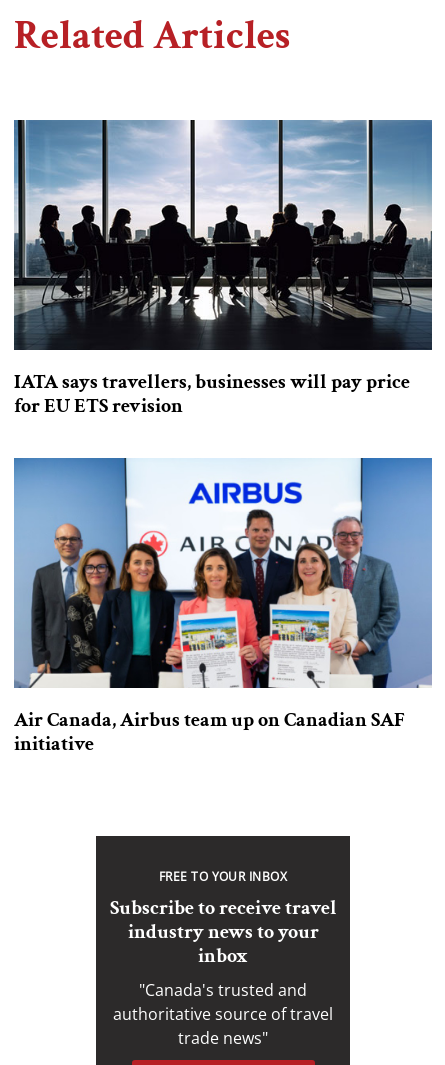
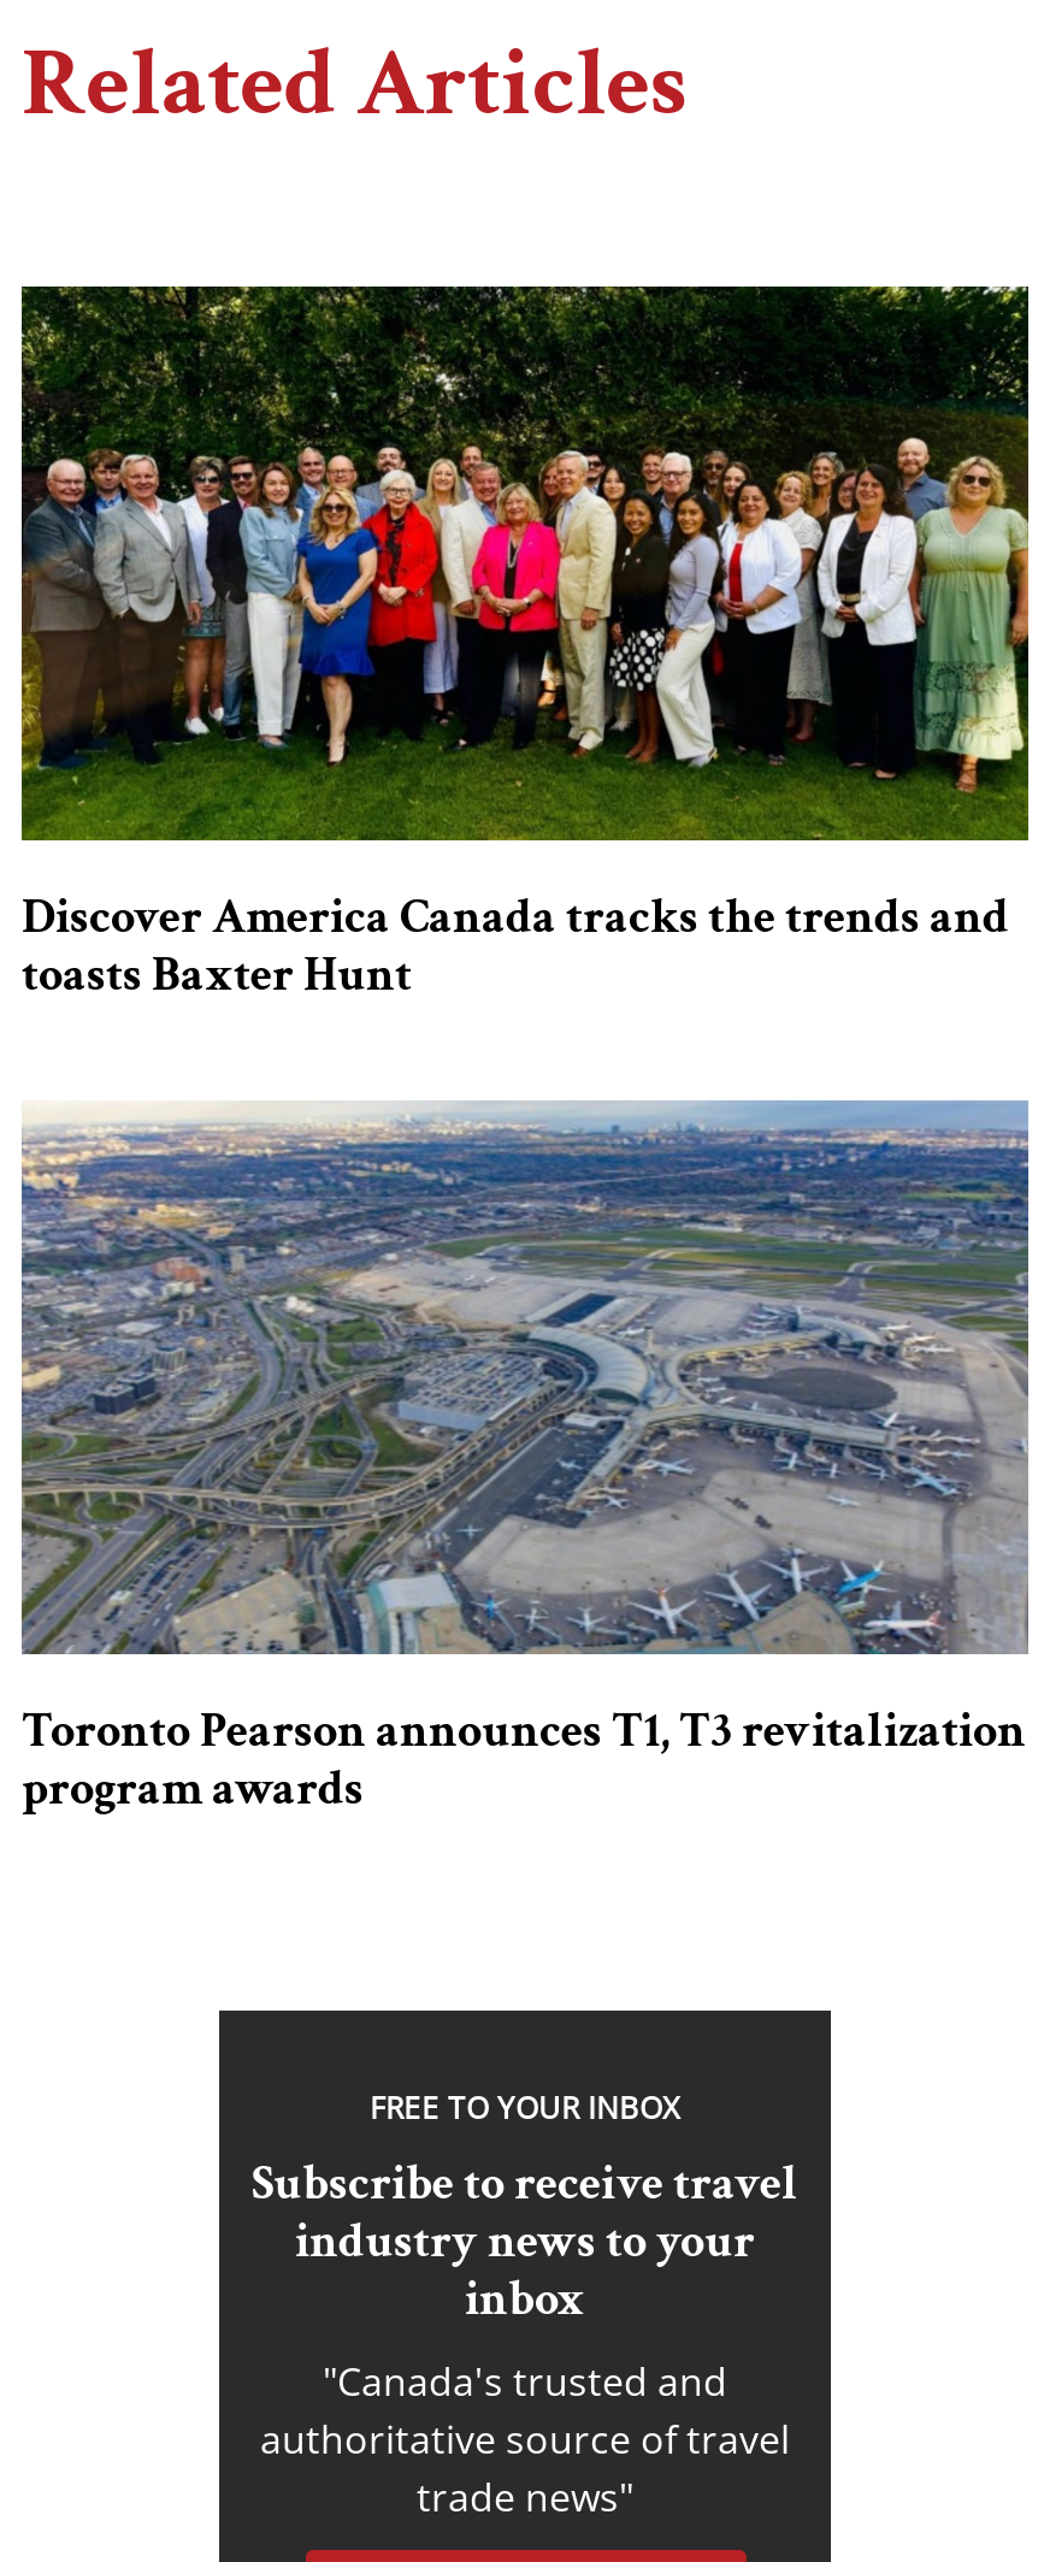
[13,119,433,419] [image] | IATA says travellers, businesses will pay price | for EU ETS revision -> [19,284,1031,1006] [image] | Discover America Canada tracks the trends and | toasts Baxter Hunt
[13,457,432,757] [image] | Air Canada, Airbus team up on Canadian SAF | initiative -> [22,1100,1031,1820] [image] | Toronto Pearson announces T1, T3 revitalization | program awards

